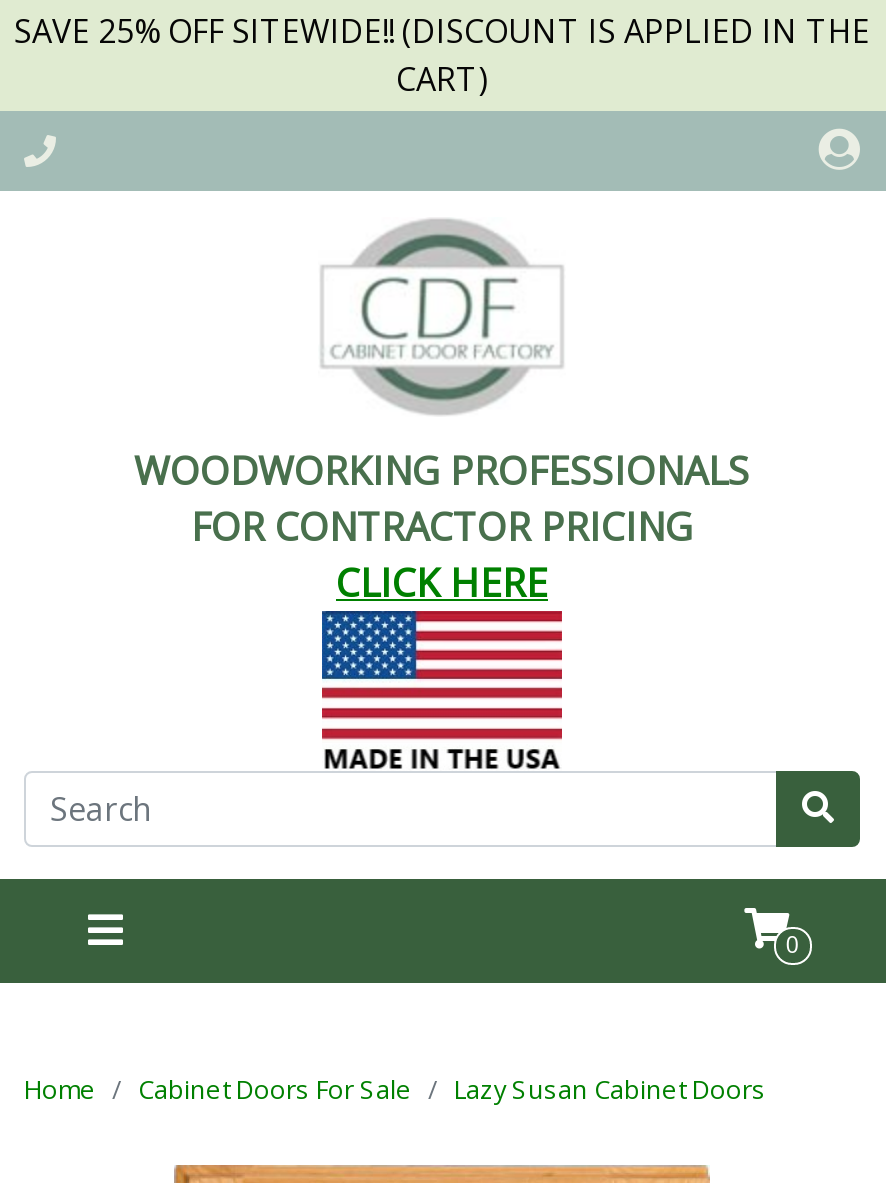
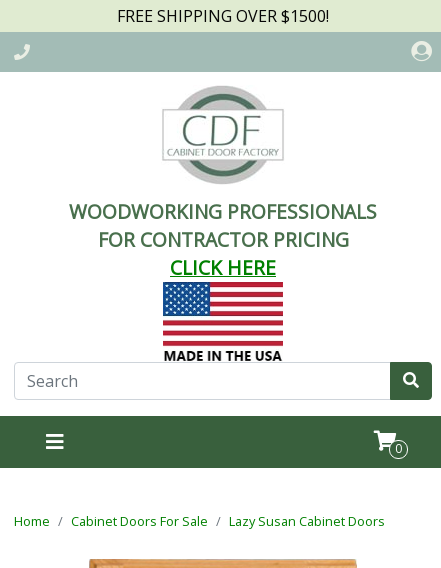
[14,9,870,101] SAVE 25% OFF SITEWIDE!! (DISCOUNT IS APPLIED IN THE | CART) -> [117,5,329,27] FREE SHIPPING OVER $1500!

